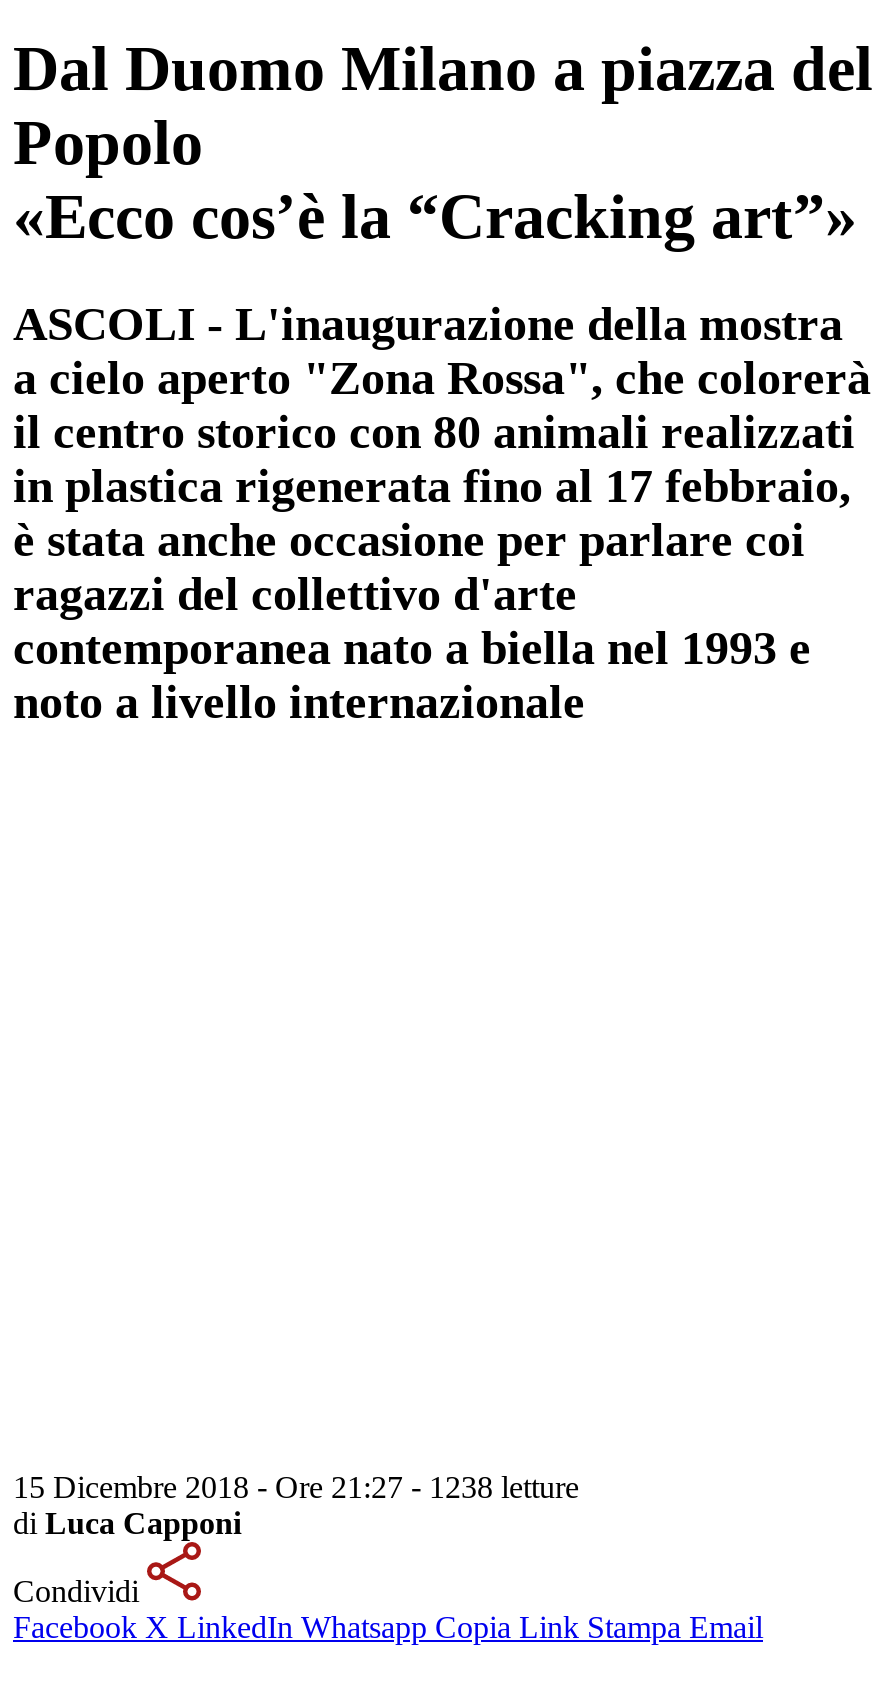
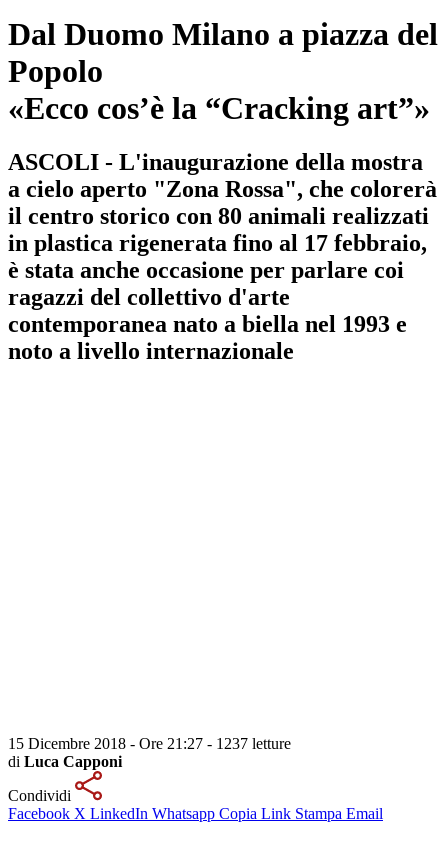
[13,1470,579,1504] 15 Dicembre 2018 - Ore 21:27 - 1238 letture -> [8,735,291,752] 15 Dicembre 2018 - Ore 21:27 - 1237 letture

